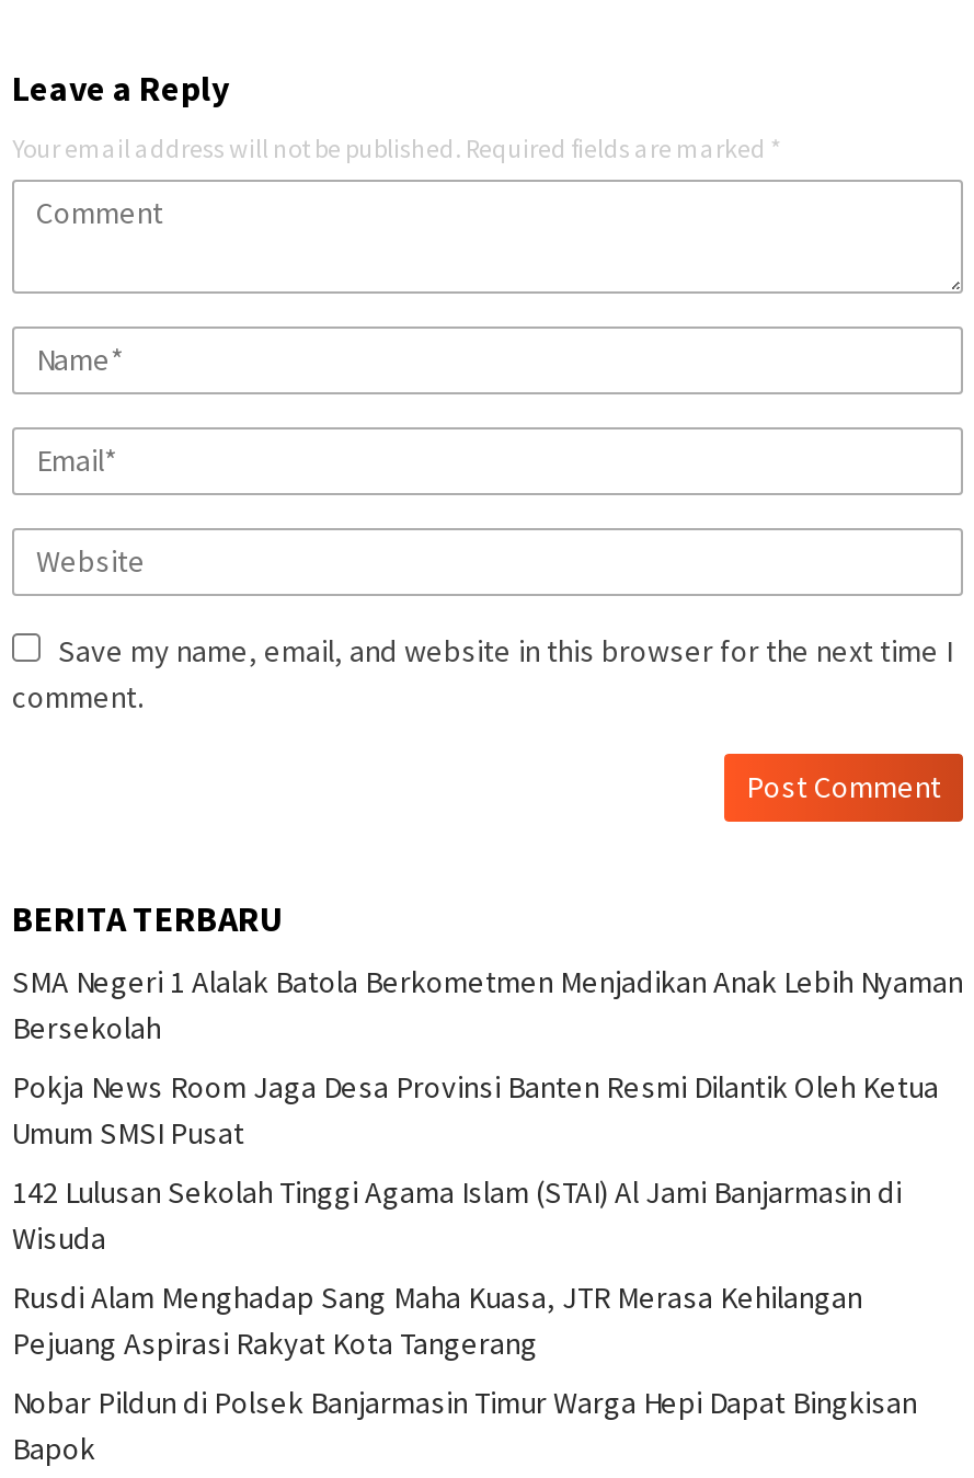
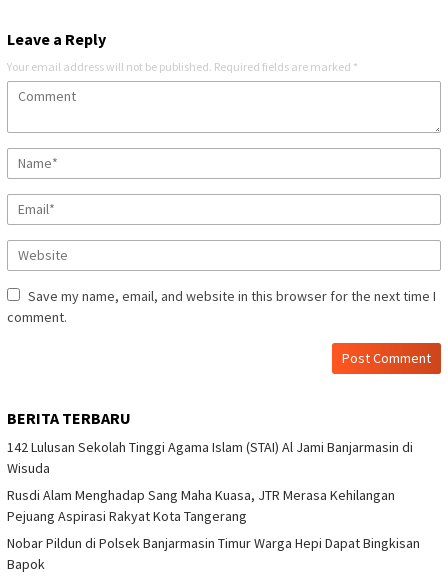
[12,961,963,1152] SMA Negeri 1 Alalak Batola Berkometmen Menjadikan Anak Lebih Nyaman | Bersekolah | Pokja News Room Jaga Desa Provinsi Banten Resmi Dilantik Oleh Ketua | Umum SMSI Pusat -> none

